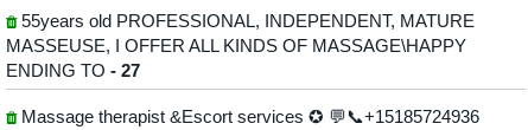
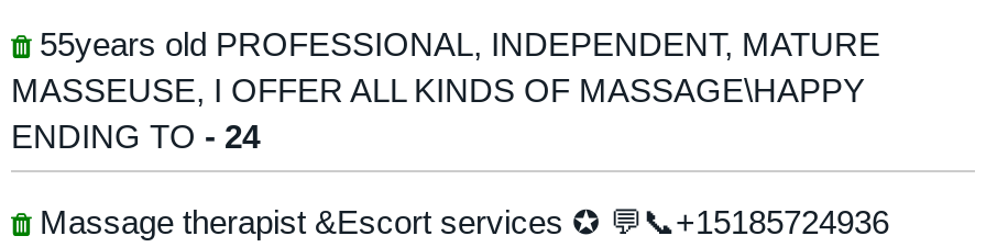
[6,60,140,80] ENDING TO - 27 -> [11,117,260,155] ENDING TO - 24

